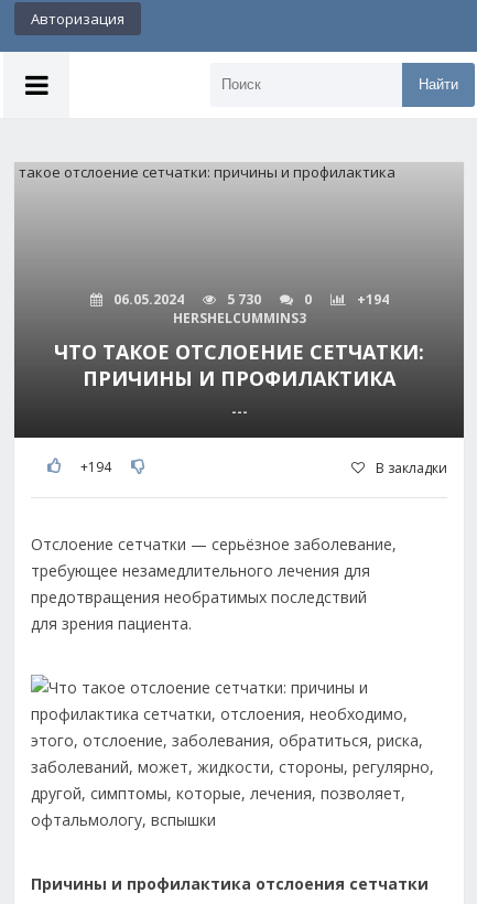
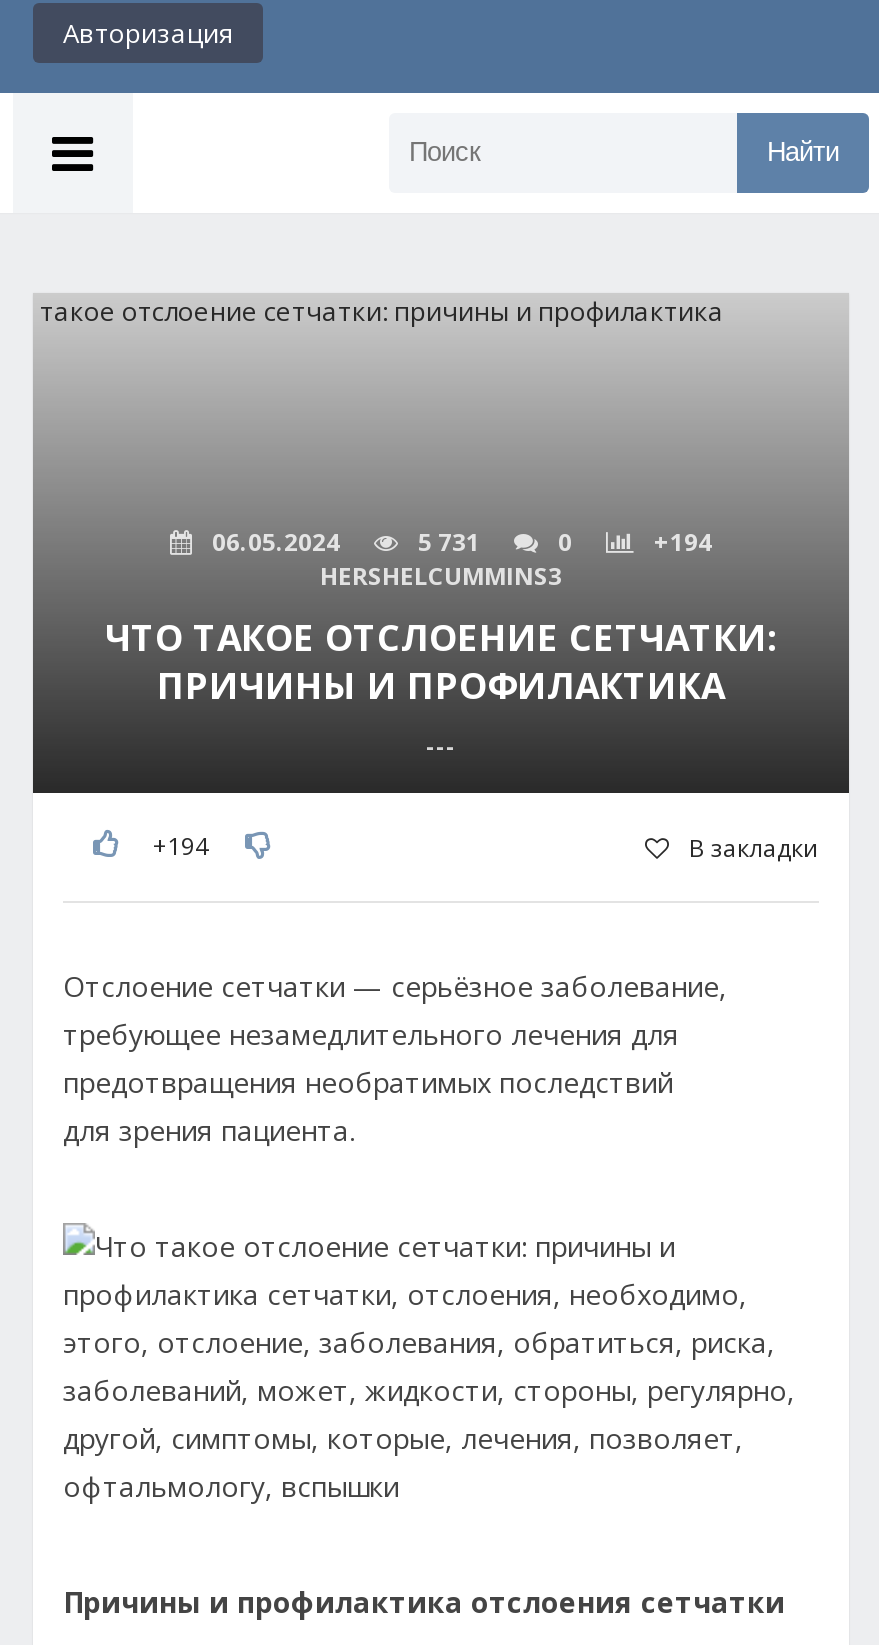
[226,290,261,309] 5 730 -> [418,525,480,559] 5 731

